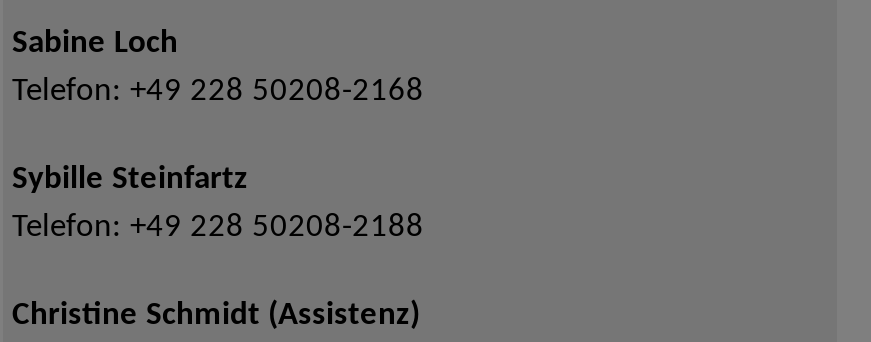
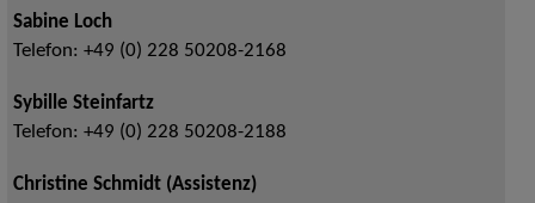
[12,76,424,108] Telefon: +49 228 50208-2168 -> [13,42,286,61] Telefon: +49 (0) 228 50208-2168
[12,212,424,244] Telefon: +49 228 50208-2188 -> [13,123,286,142] Telefon: +49 (0) 228 50208-2188

